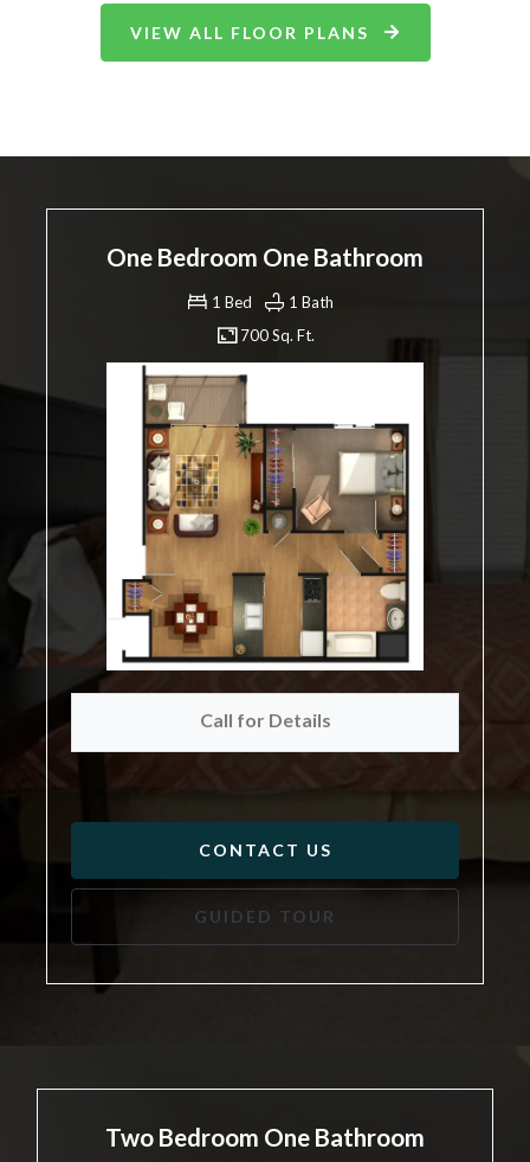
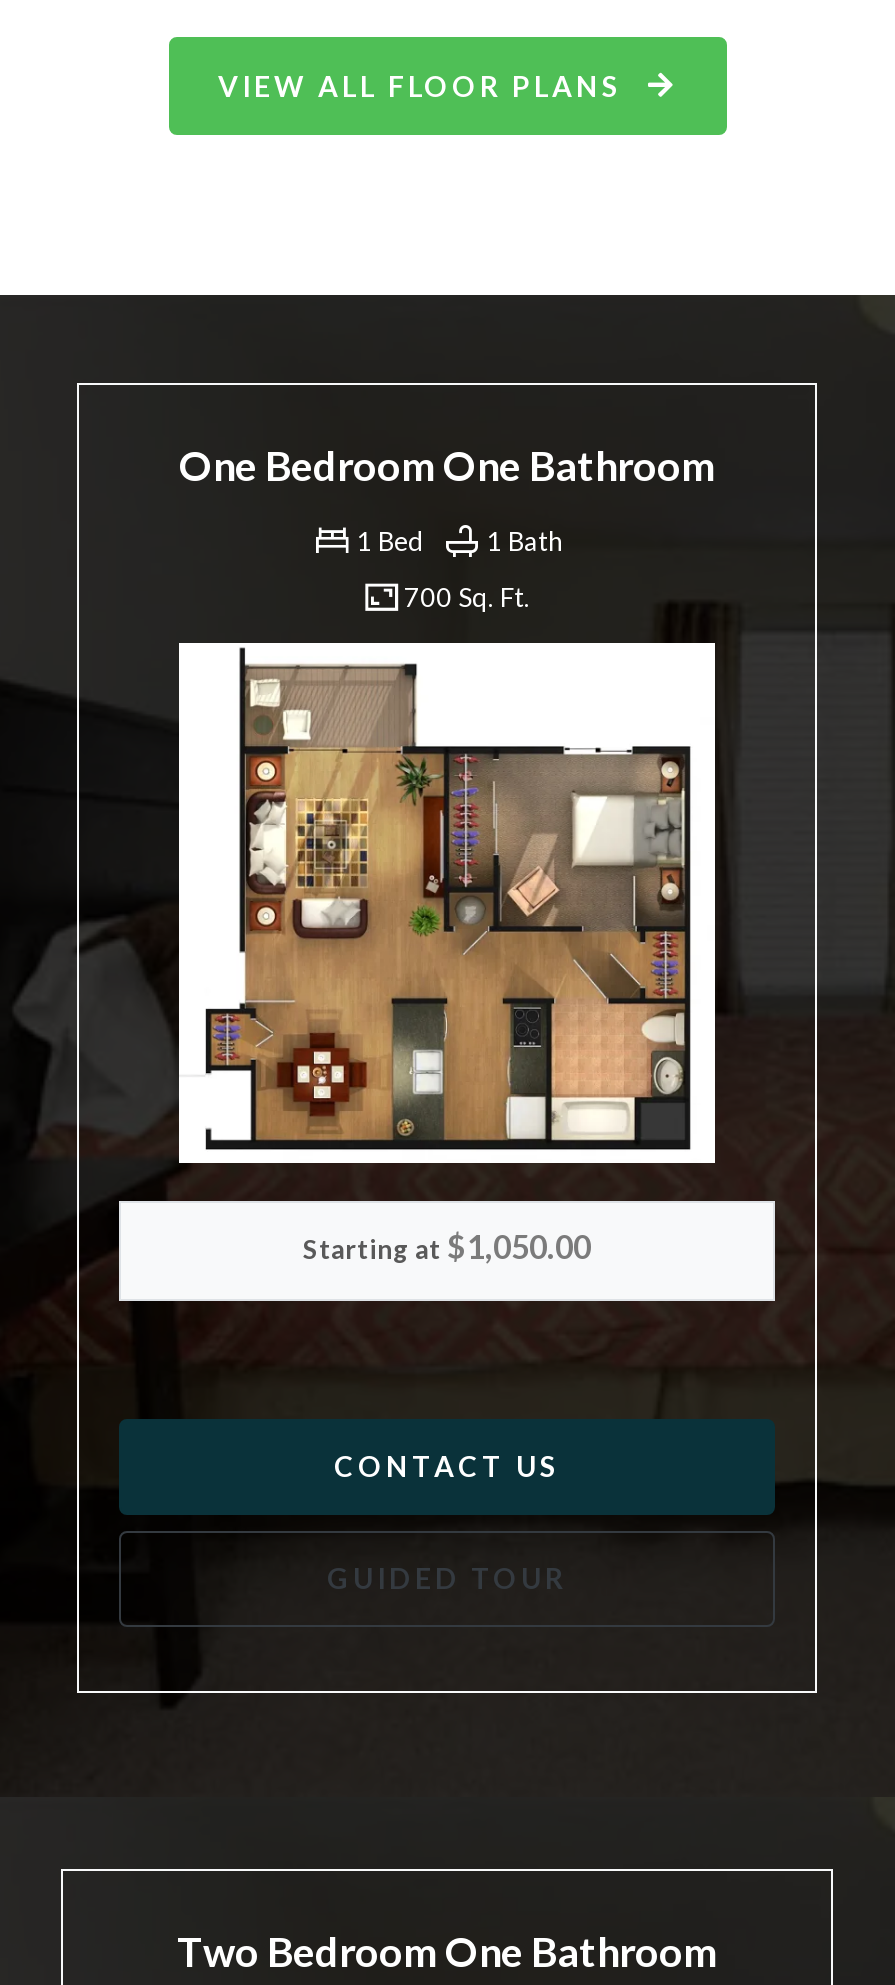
[199,708,331,731] Call for Details -> [303,1227,591,1265] Starting at $1,050.00

